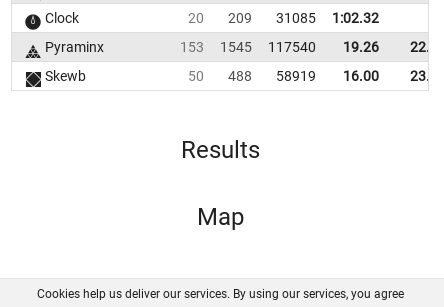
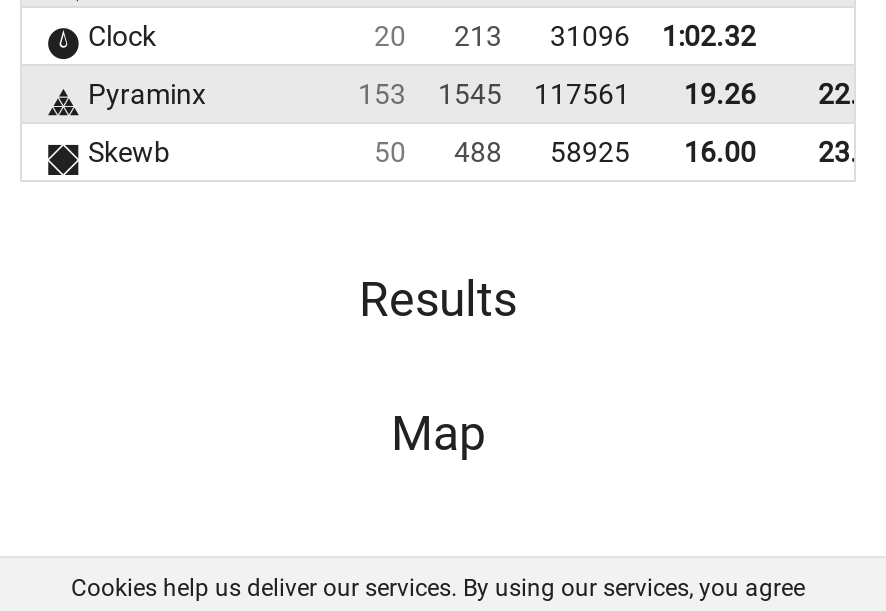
[228,10,252,26] 209 -> [454,20,502,52] 213
[276,10,316,26] 31085 -> [550,20,630,52] 31096
[268,39,316,55] 117540 -> [534,78,630,110] 117561
[276,68,316,84] 58919 -> [550,136,630,168] 58925

